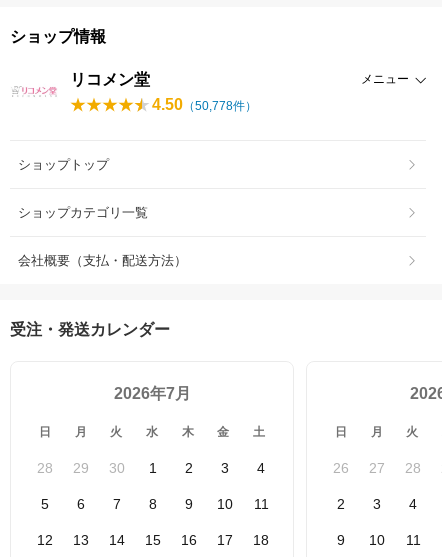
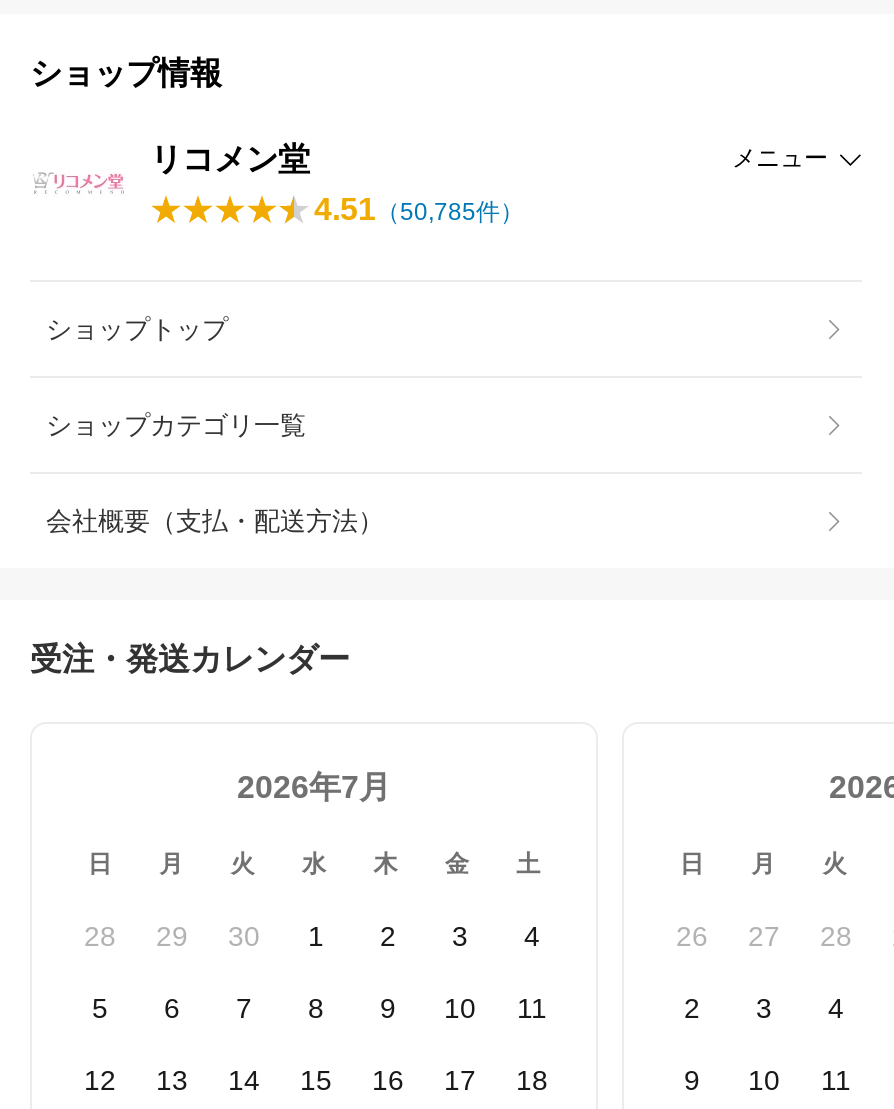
[152,96,257,113] 4.50（50,778件） -> [314,192,524,226] 4.51（50,785件）

